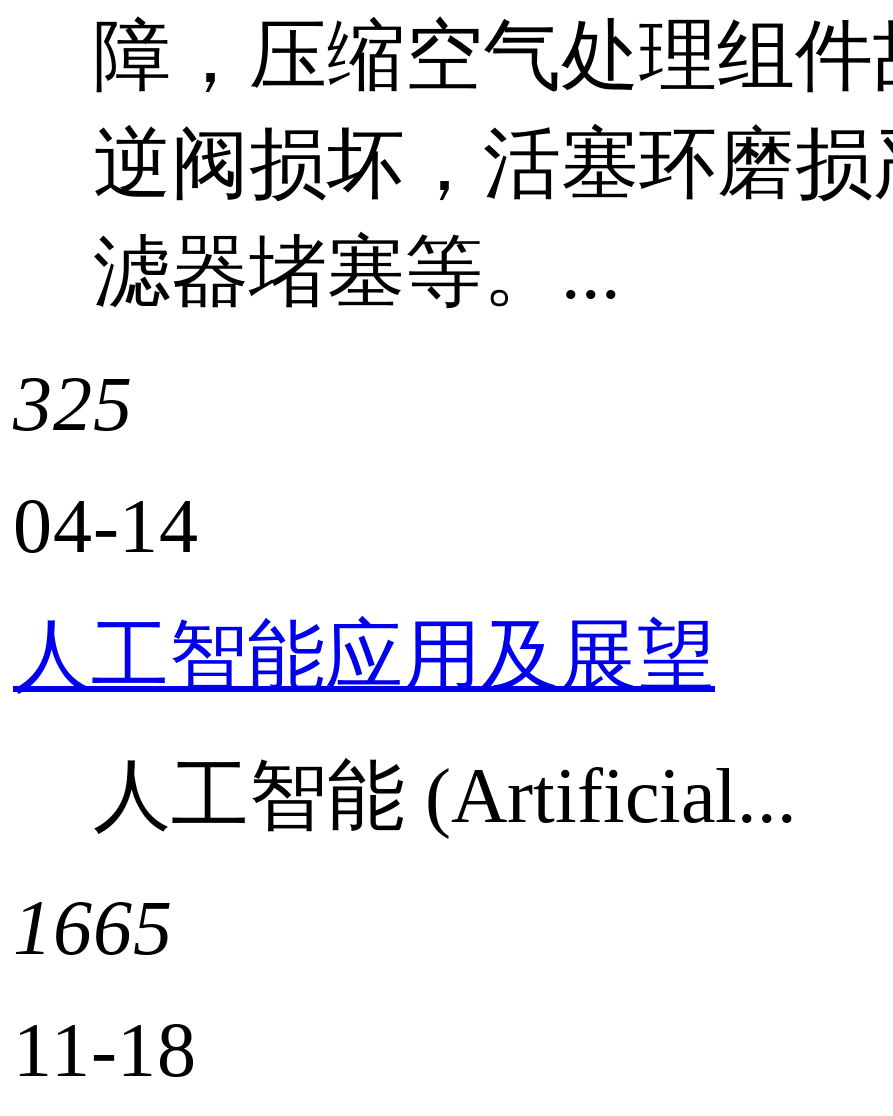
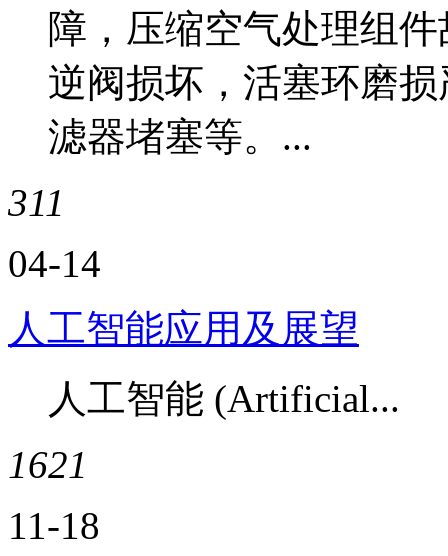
[13,361,133,447] 325 -> [8,181,65,224] 311
[13,885,173,971] 1665 -> [8,443,88,486] 1621

